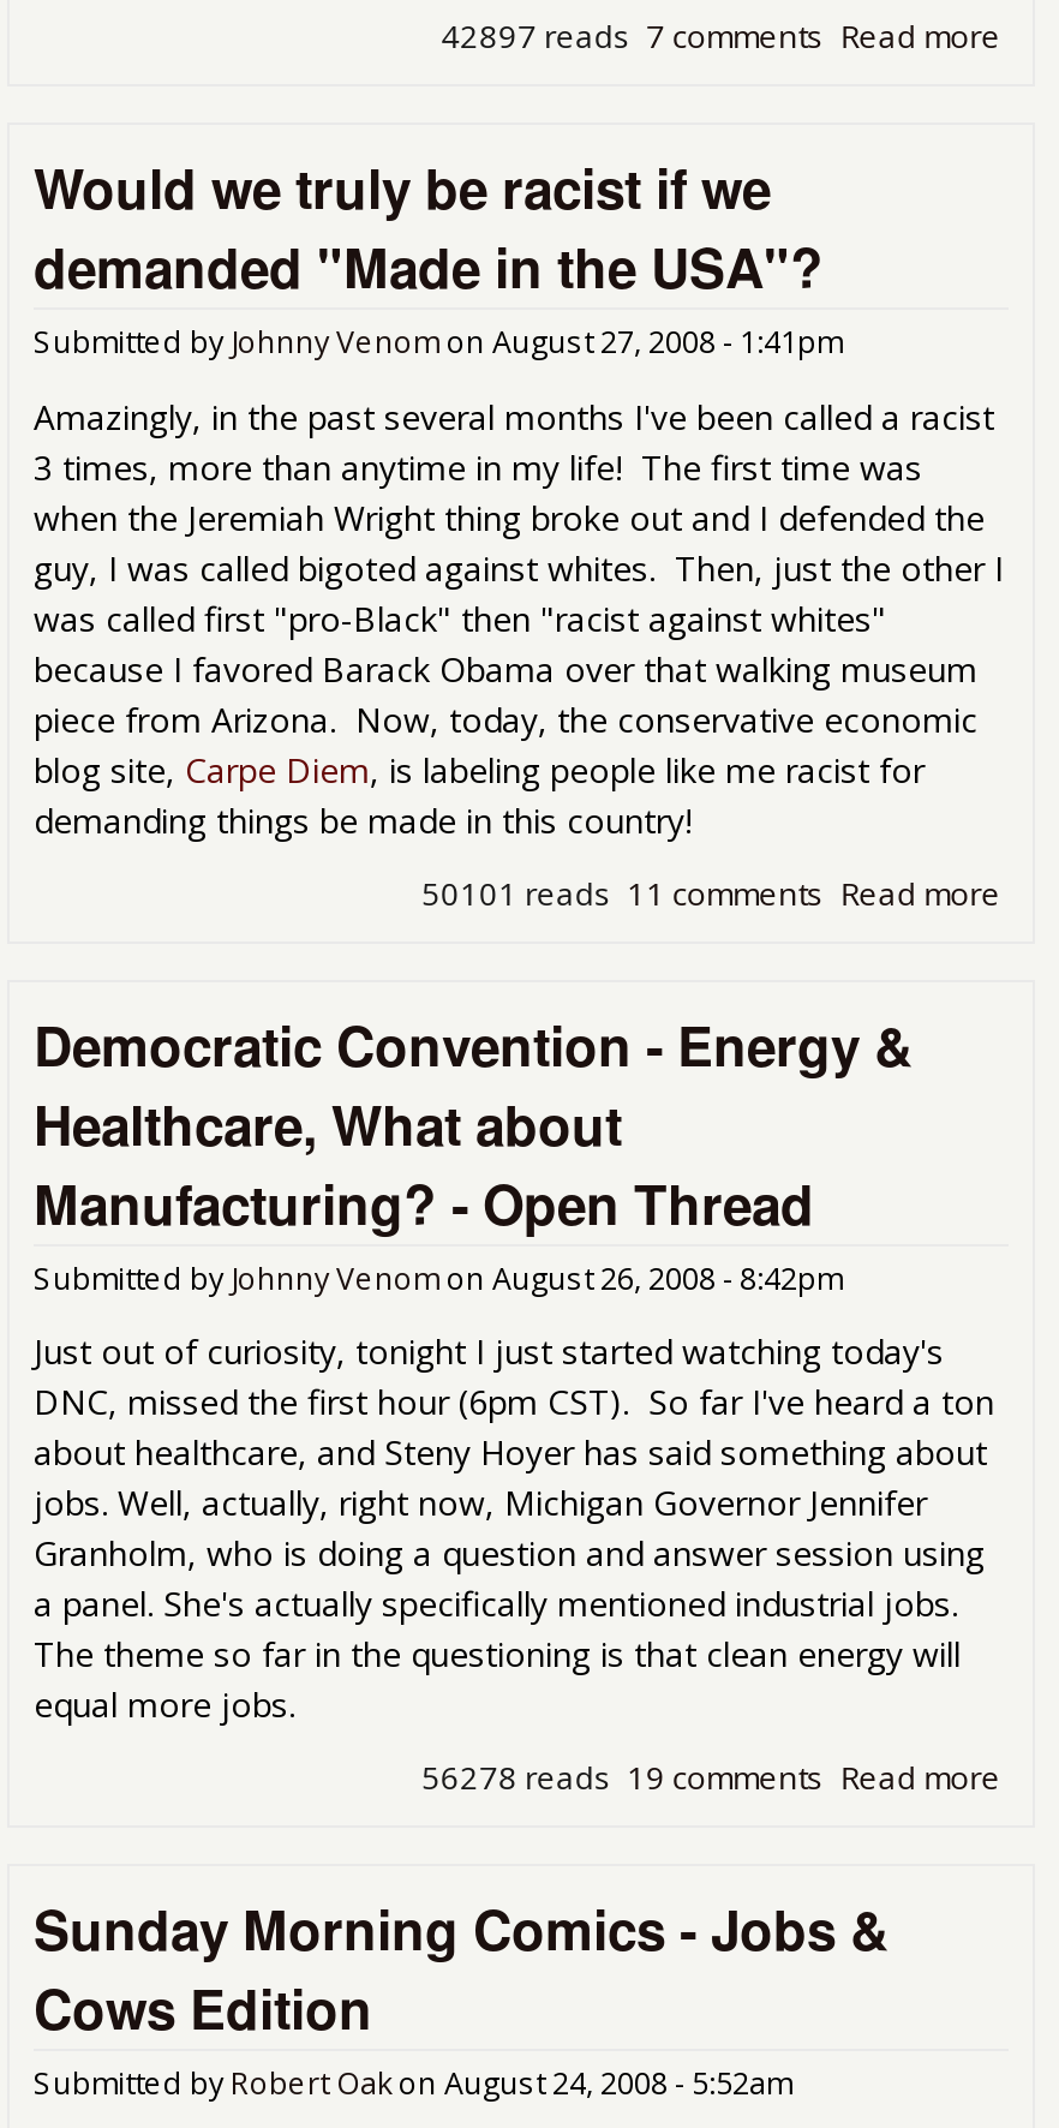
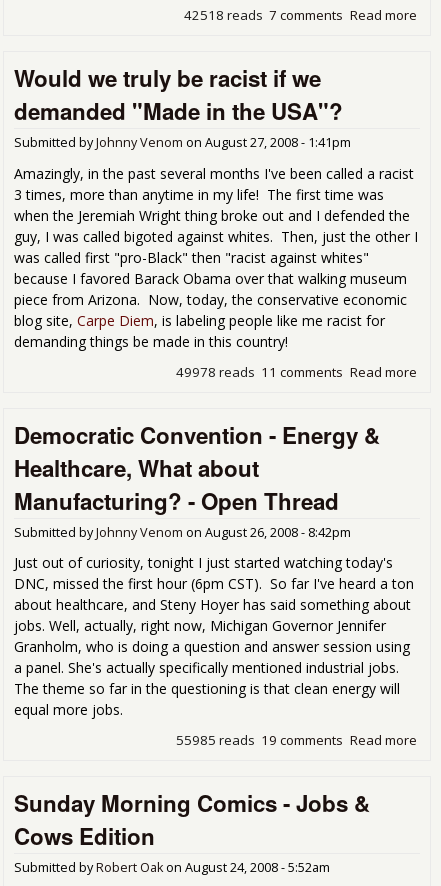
[441,15,631,59] 42897 reads -> [184,6,263,24] 42518 reads
[422,871,611,914] 50101 reads -> [176,363,255,381] 49978 reads
[422,1756,611,1799] 56278 reads -> [176,731,255,749] 55985 reads

